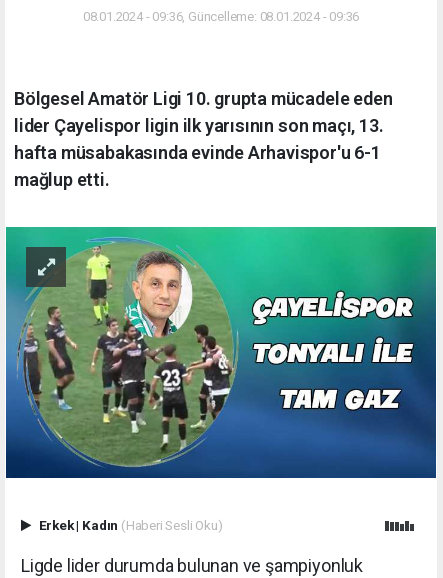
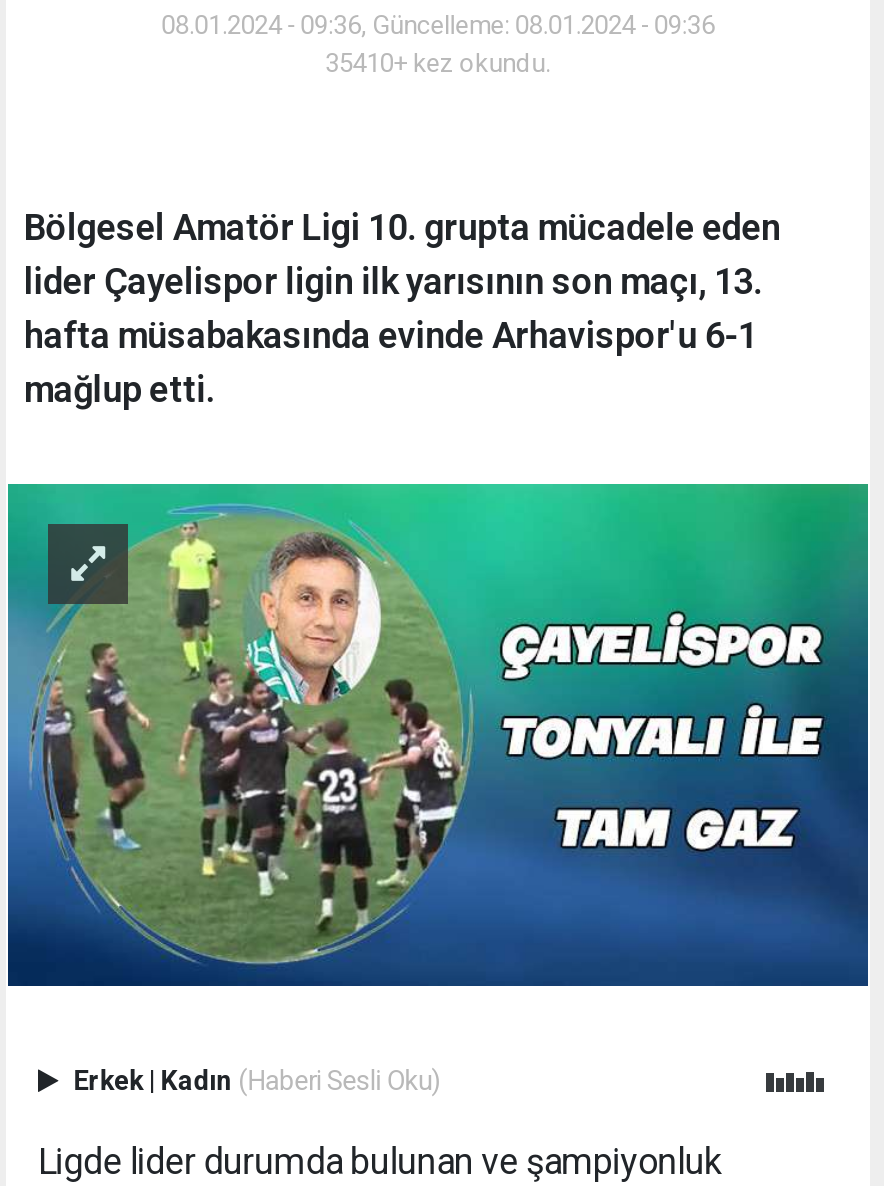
none -> [325,48,551,78] 35410+ kez okundu.

